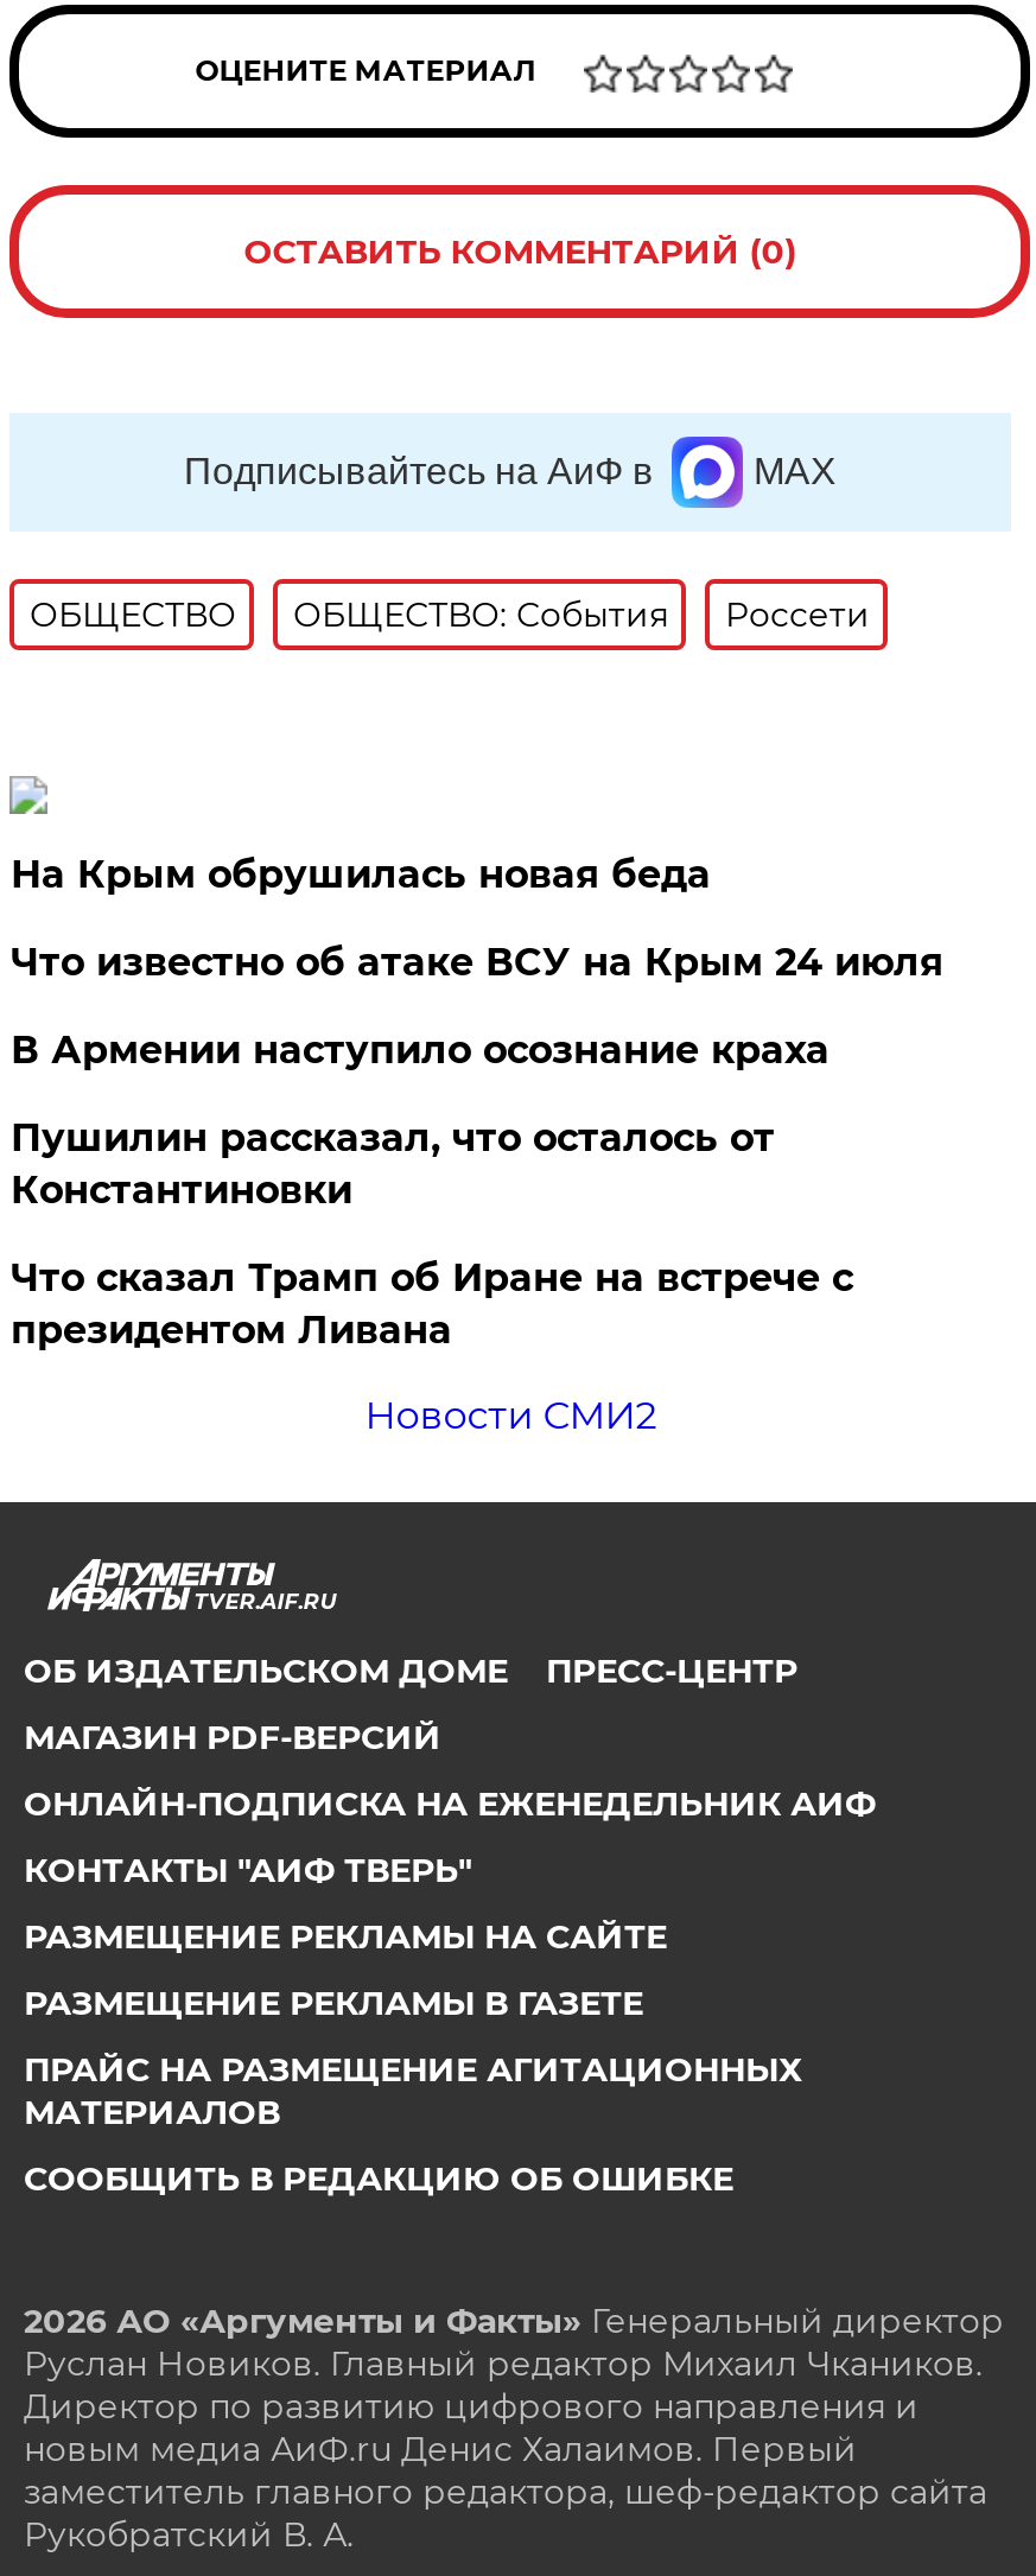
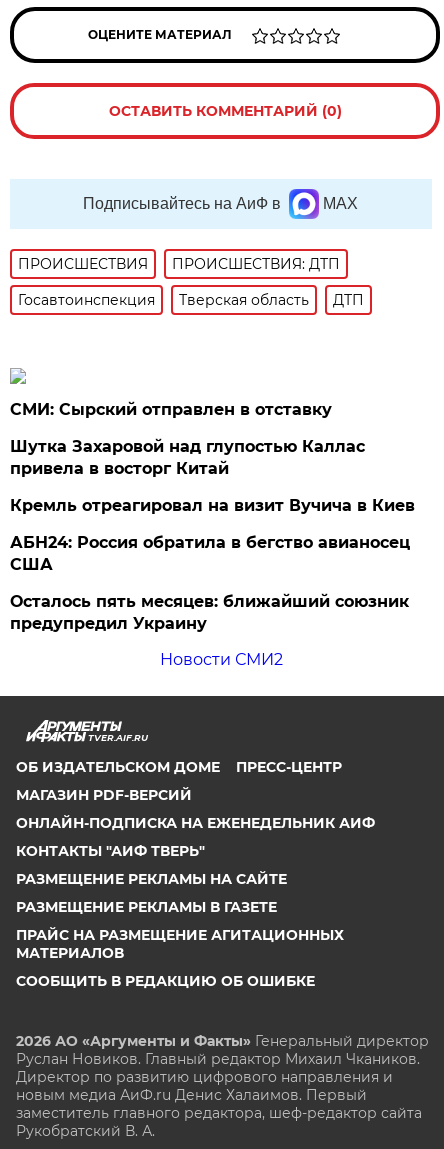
[29,594,870,637] ОБЩЕСТВО | ОБЩЕСТВО: События | Россети -> [18,255,364,309] ПРОИСШЕСТВИЯ | ПРОИСШЕСТВИЯ: ДТП | Госавтоинспекция | Тверская область | ДТП
[10,853,943,1353] На Крым обрушилась новая беда | Что известно об атаке ВСУ на Крым 24 июля | В Армении наступило осознание краха | Пушилин рассказал, что осталось от | Константиновки | Что сказал Трамп об Иране на встрече с | президентом Ливана -> [10,400,415,633] СМИ: Сырский отправлен в отставку | Шутка Захаровой над глупостью Каллас | привела в восторг Китай | Кремль отреагировал на визит Вучича в Киев | АБН24: Россия обратила в бегство авианосец | США | Осталось пять месяцев: ближайший союзник | предупредил Украину

